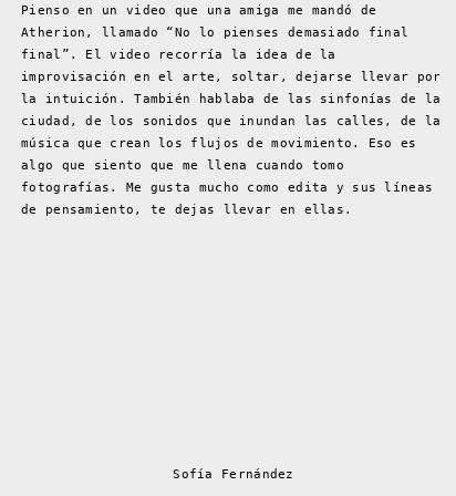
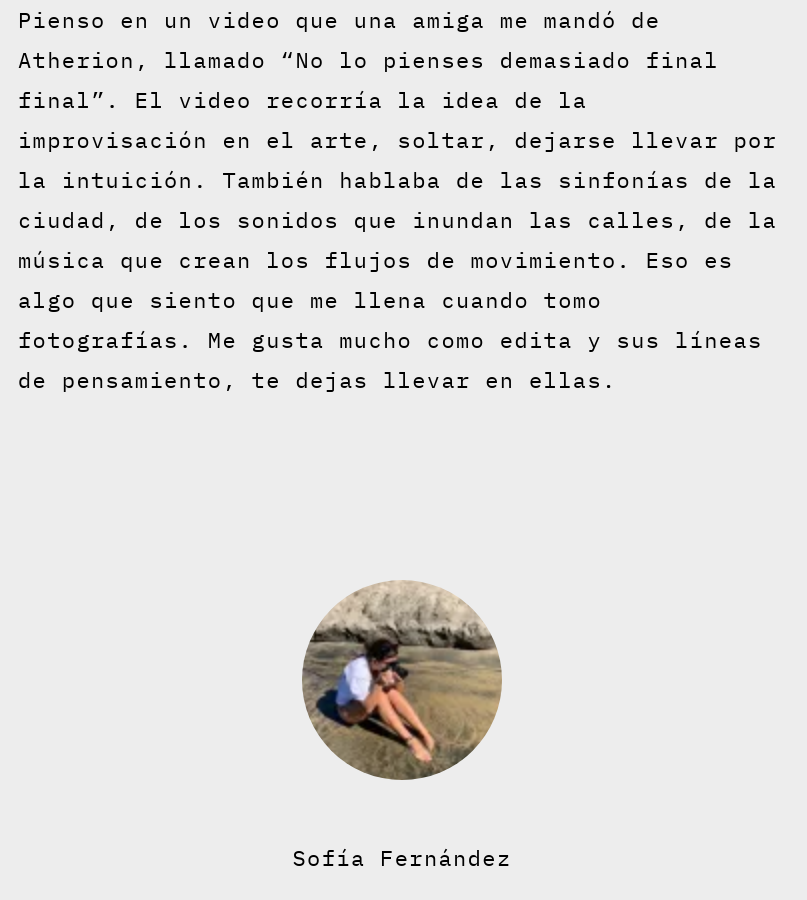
none -> [300,580,504,782] [image]

